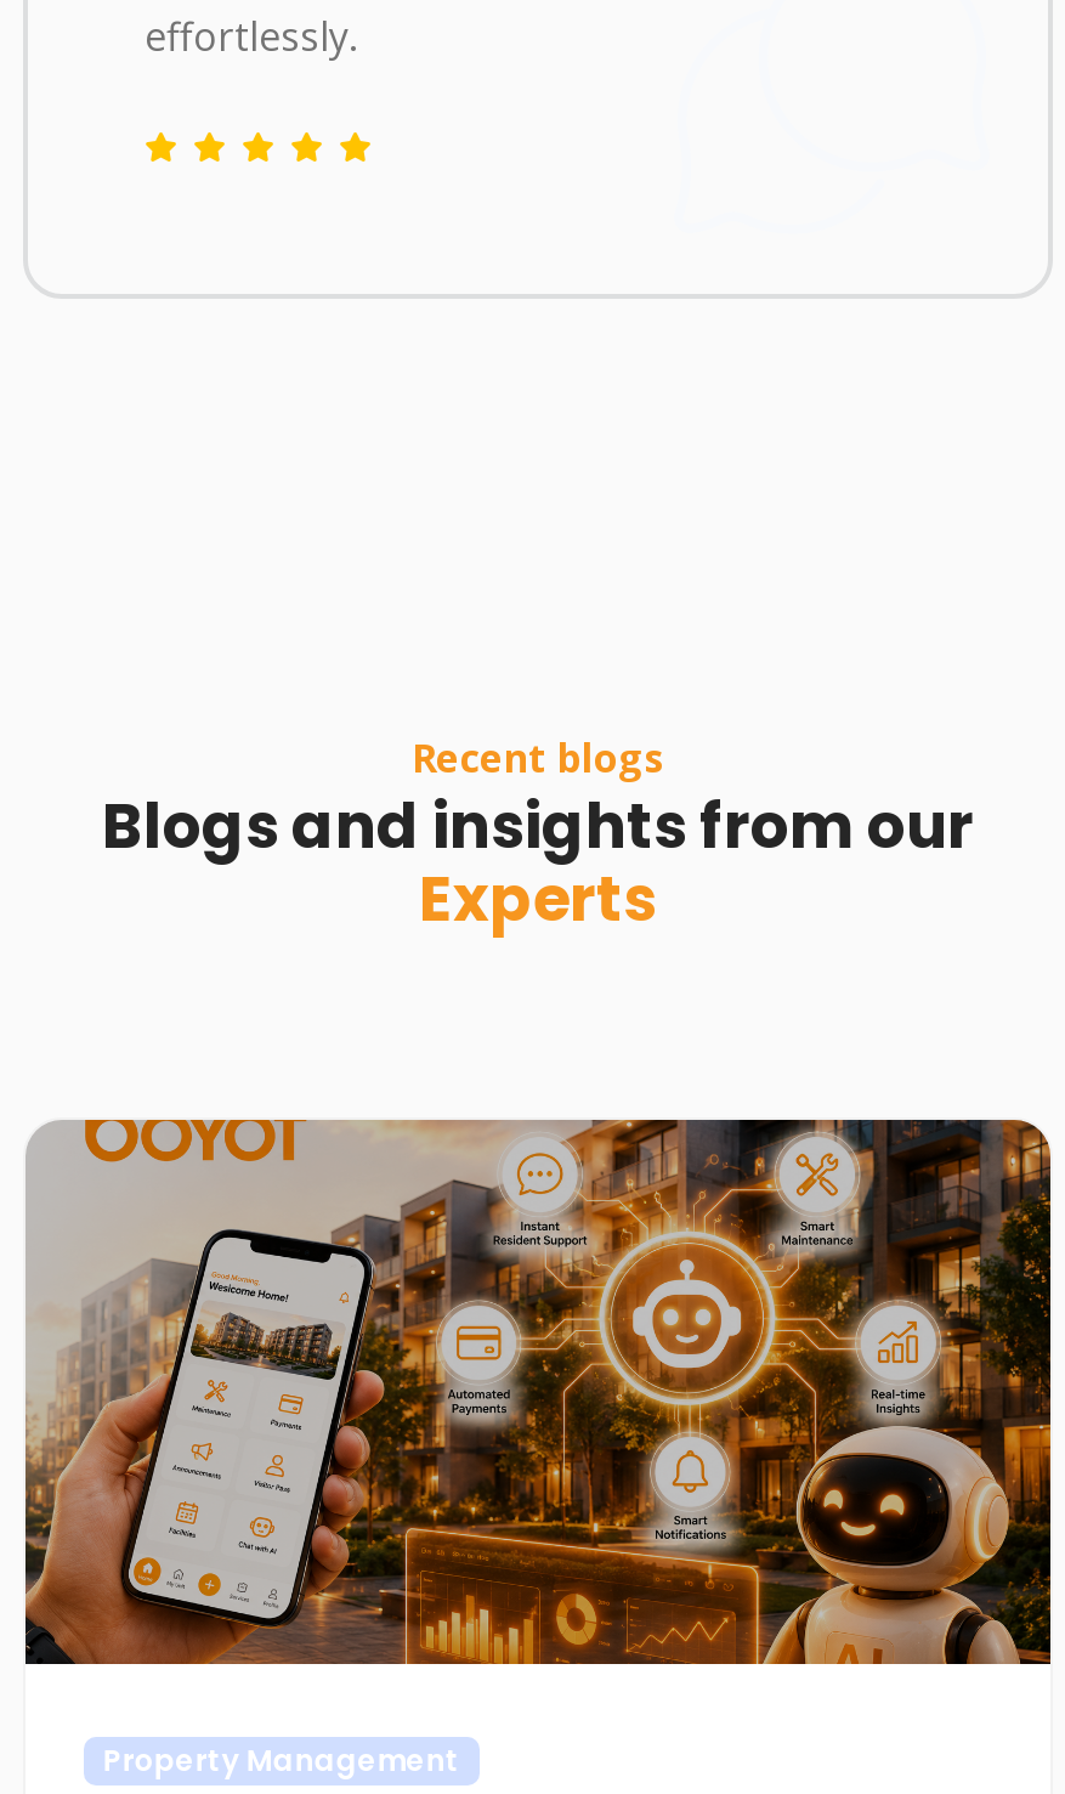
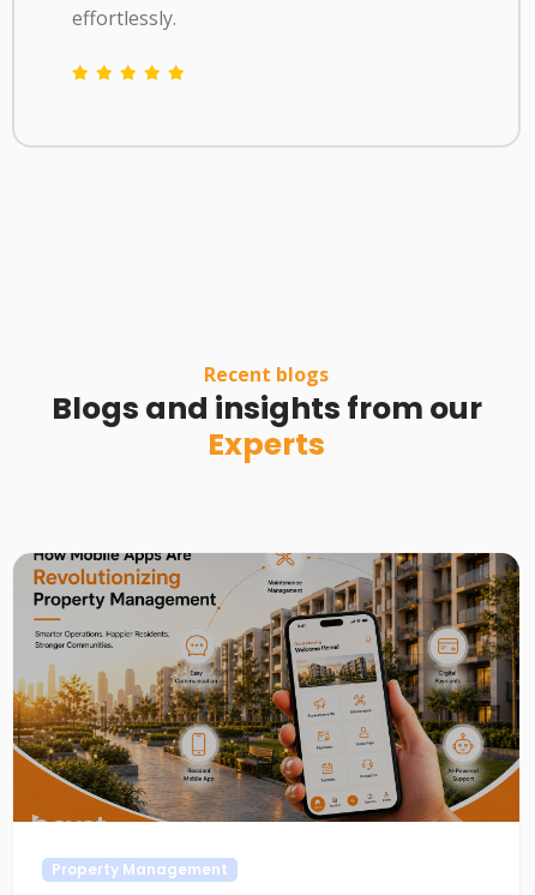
[23,1117,1053,1666] [image] -> [12,552,521,823] [image]

